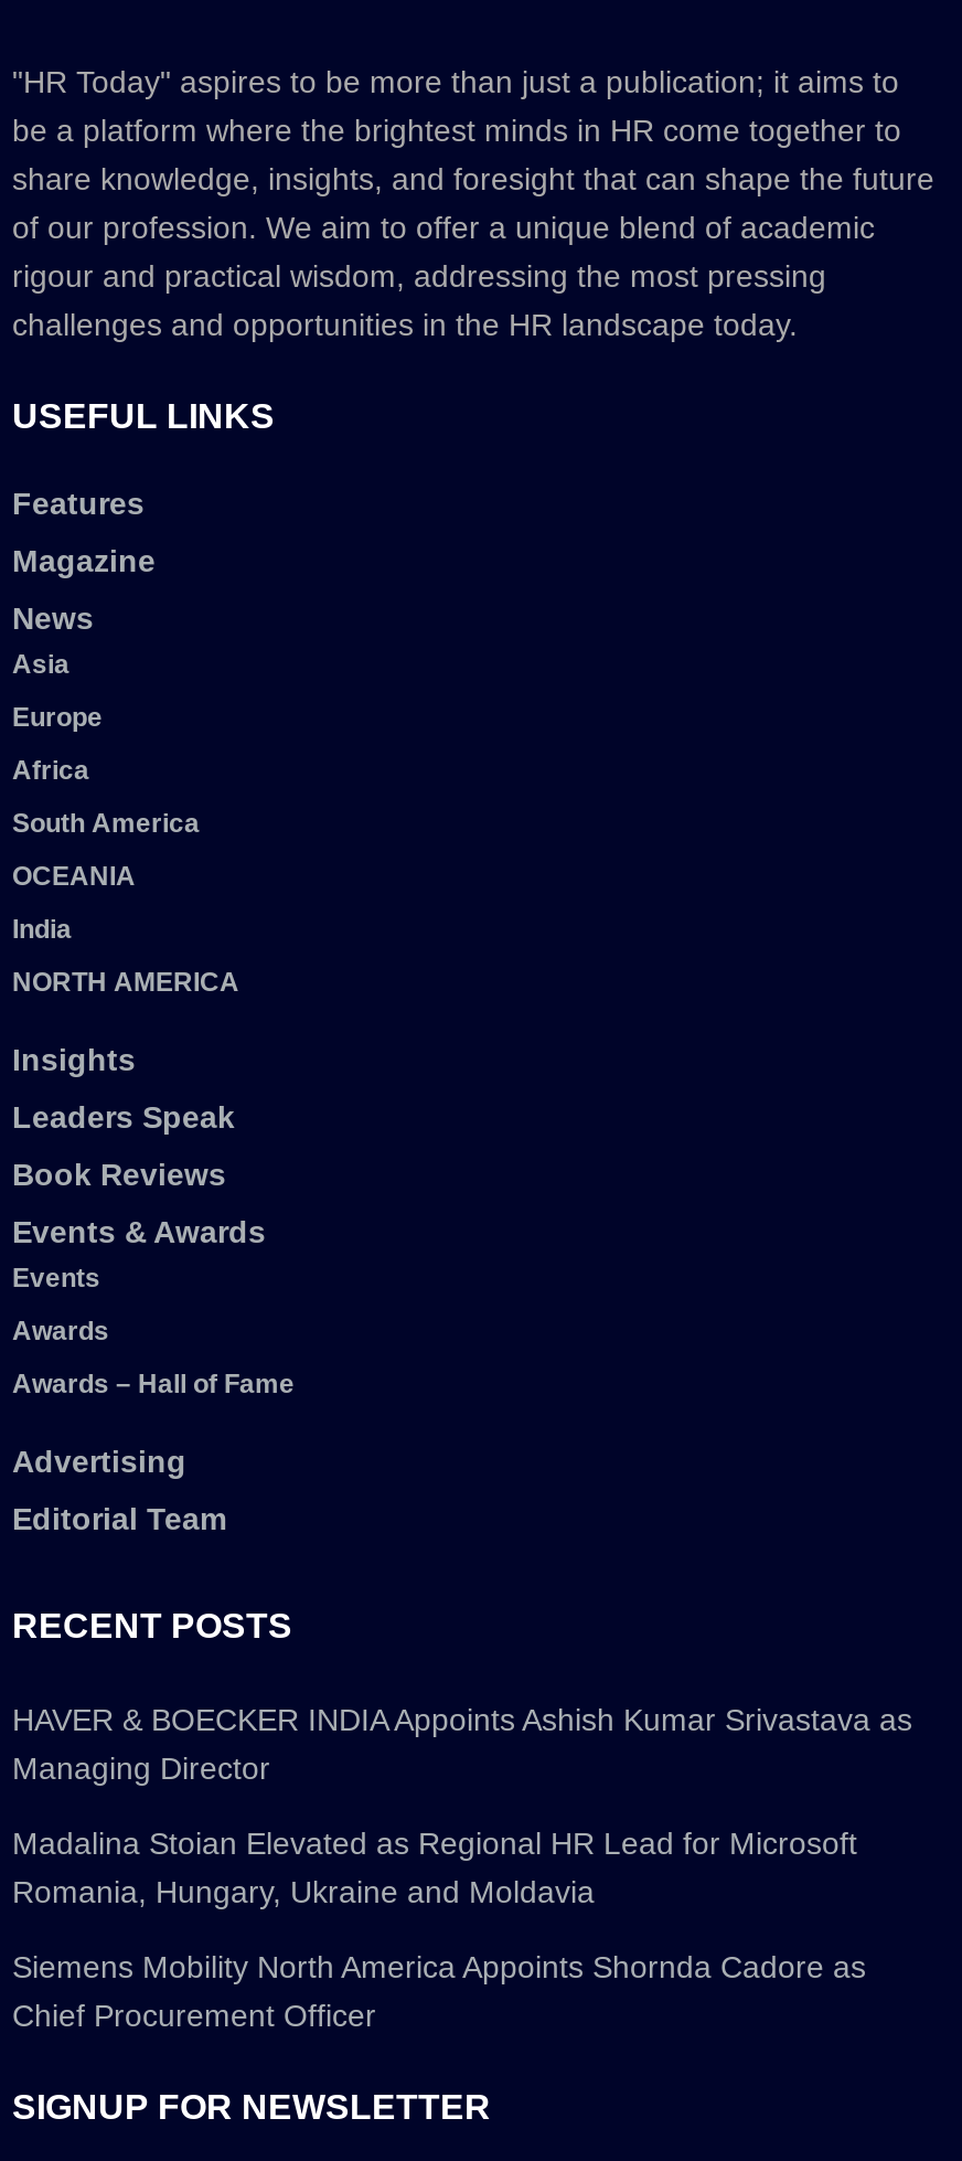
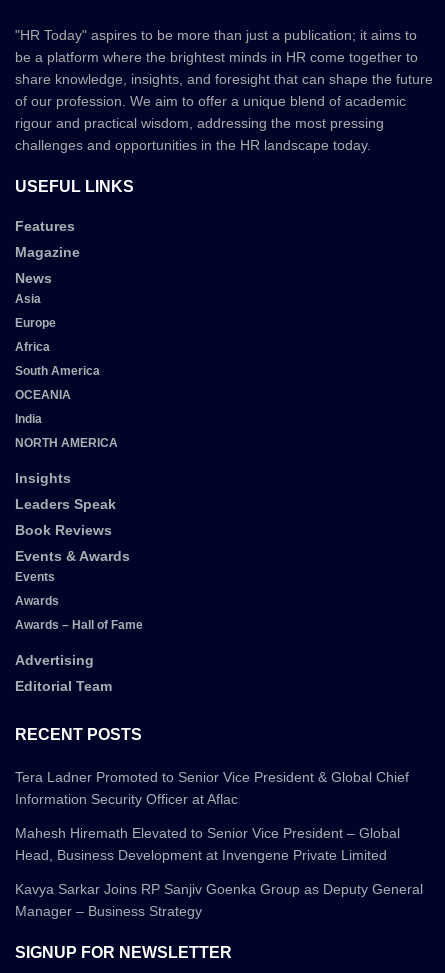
[12,1703,912,1786] HAVER & BOECKER INDIA Appoints Ashish Kumar Srivastava as | Managing Director -> [15,769,409,807] Tera Ladner Promoted to Senior Vice President & Global Chief | Information Security Officer at Aflac
[12,1826,857,1910] Madalina Stoian Elevated as Regional HR Lead for Microsoft | Romania, Hungary, Ukraine and Moldavia -> [15,825,400,863] Mahesh Hiremath Elevated to Senior Vice President – Global | Head, Business Development at Invengene Private Limited
[12,1950,866,2034] Siemens Mobility North America Appoints Shornda Cadore as | Chief Procurement Officer -> [15,881,423,919] Kavya Sarkar Joins RP Sanjiv Goenka Group as Deputy General | Manager – Business Strategy

